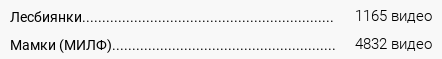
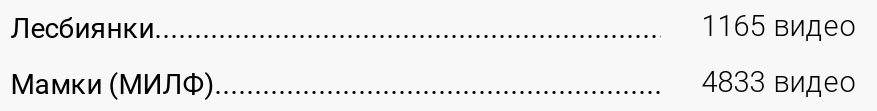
[355,36,432,53] 4832 видео -> [702,66,856,100] 4833 видео

